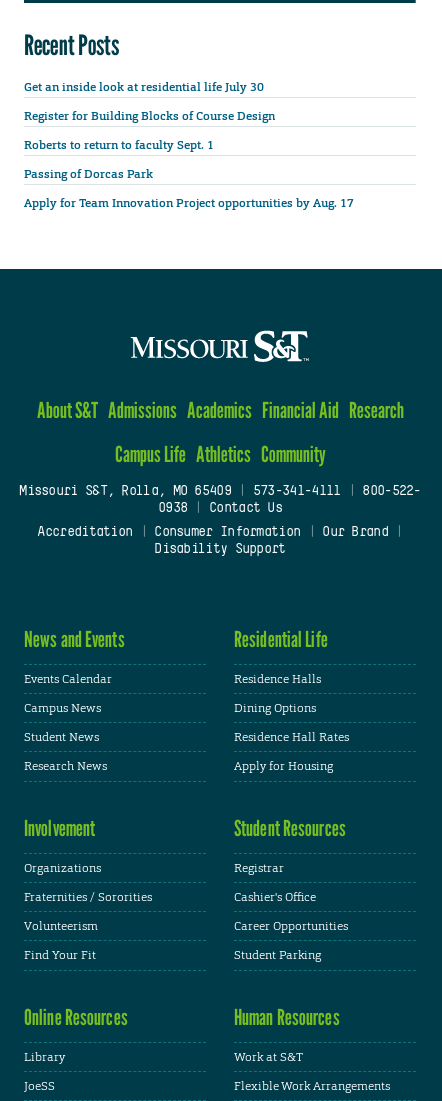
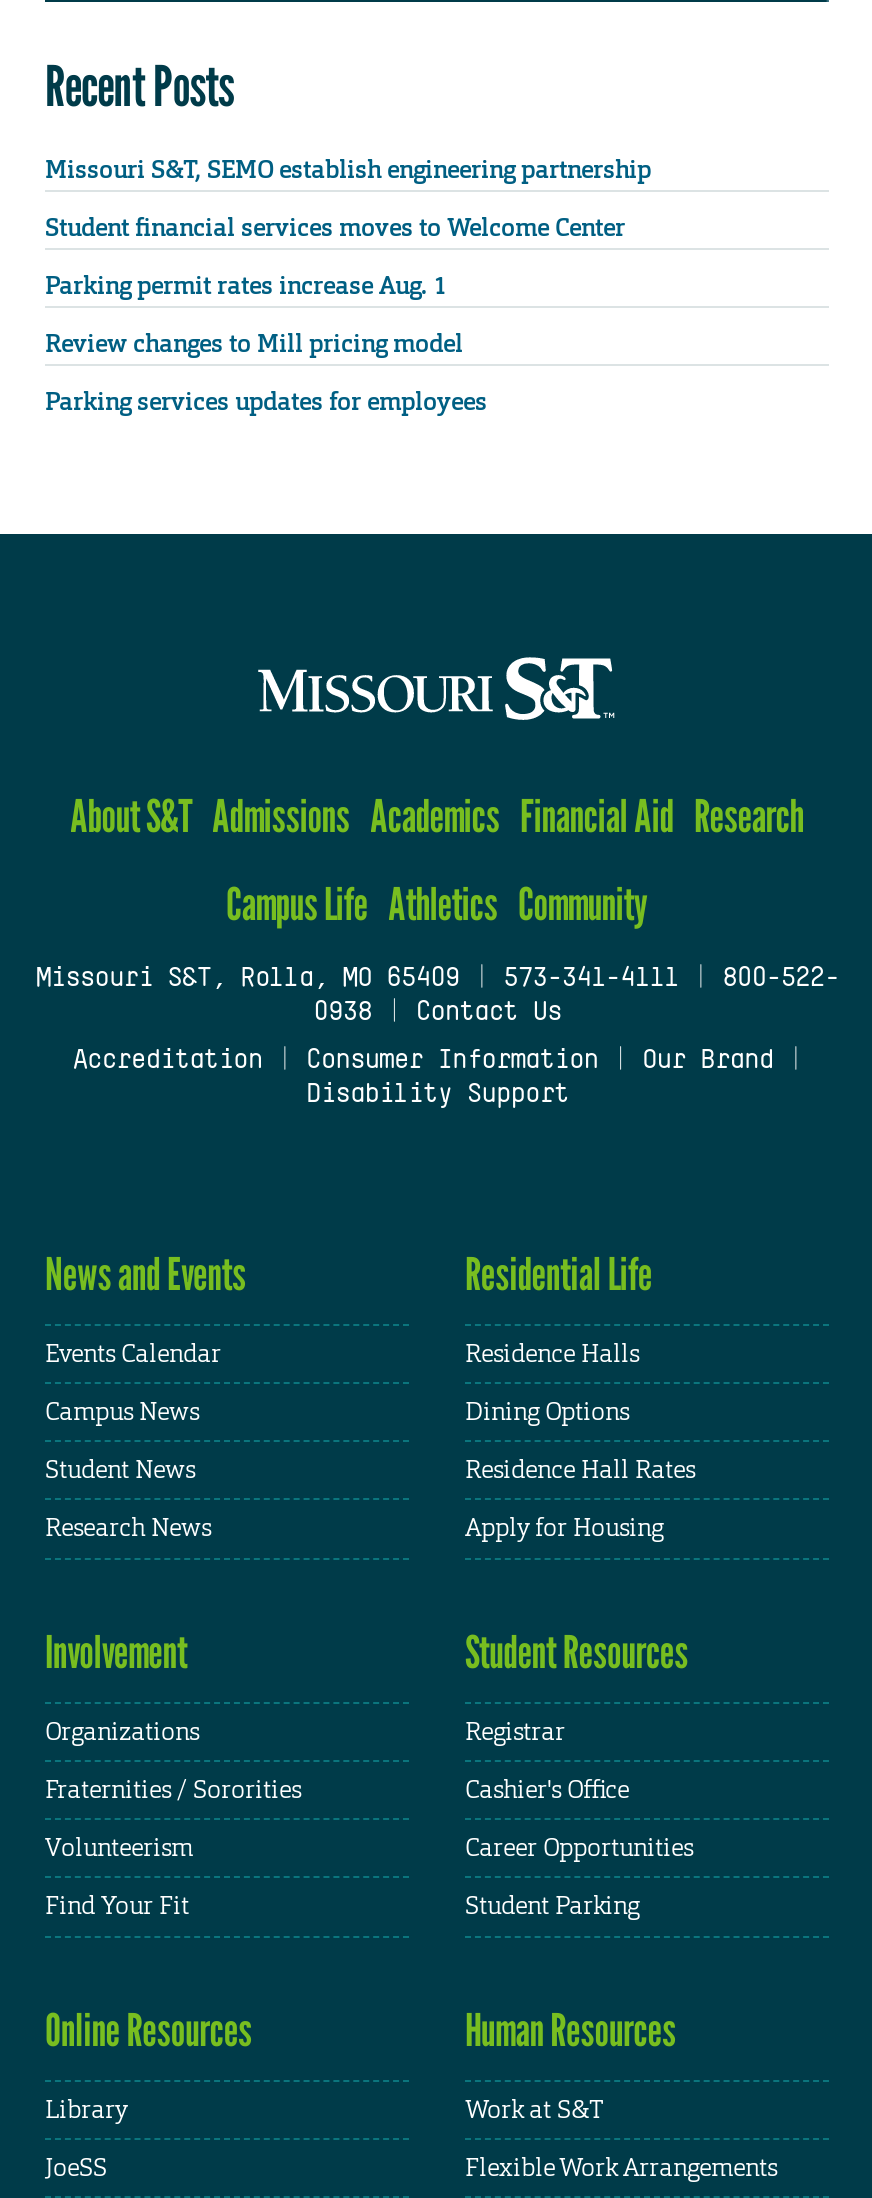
[24,79,264,95] Get an inside look at residential life July 30 -> [45,153,651,185] Missouri S&T, SEMO establish engineering partnership
[24,108,275,124] Register for Building Blocks of Course Design -> [45,211,625,243] Student financial services moves to Welcome Center
[24,137,217,153] Roberts to return to faculty Sept. 1 -> [45,270,447,302] Parking permit rates increase Aug. 1
[24,166,153,182] Passing of Dorcas Park -> [45,328,463,360] Review changes to Mill pricing model
[24,195,354,211] Apply for Team Innovation Project opportunities by Aug. 17 -> [45,386,487,418] Parking services updates for employees

